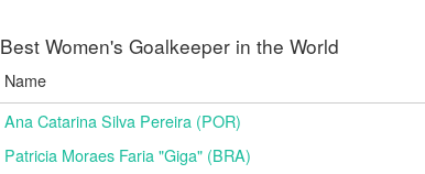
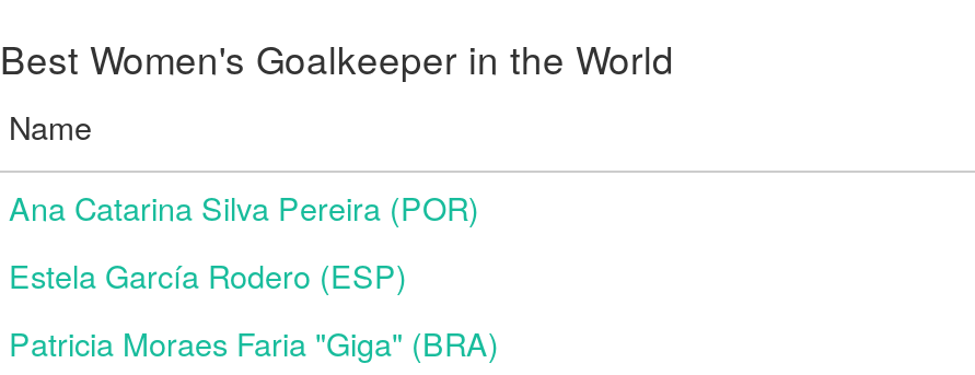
none -> [9,251,407,297] Estela García Rodero (ESP)

